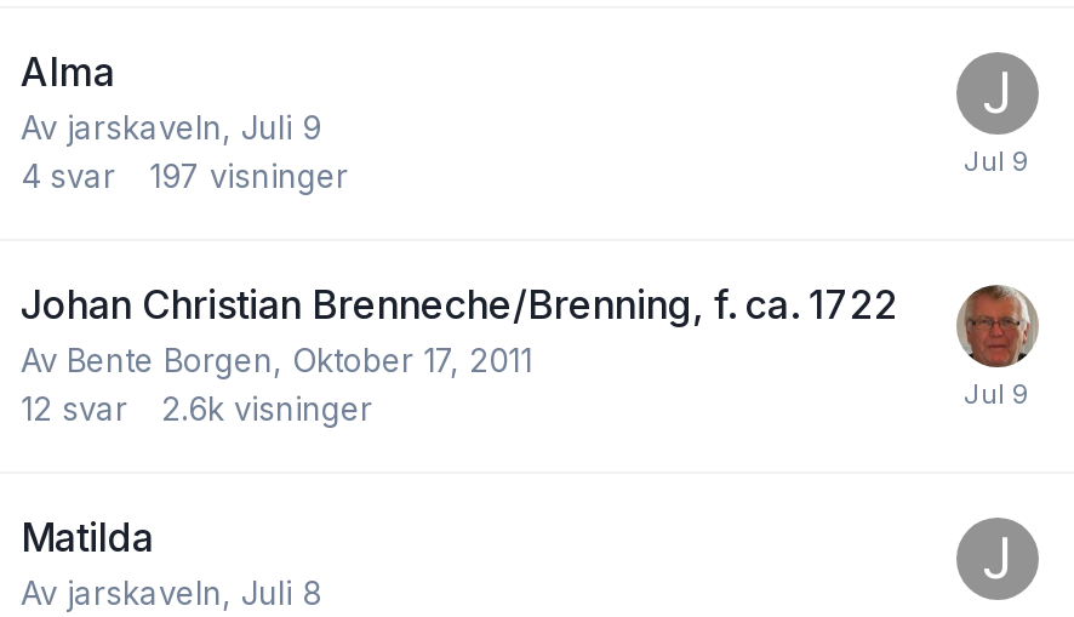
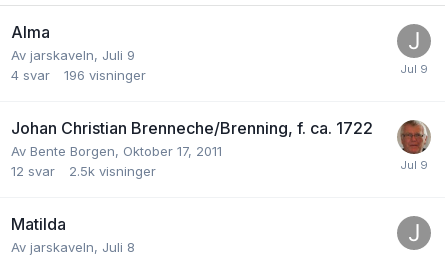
[21,155,348,194] 4 svar 197 visninger -> [11,66,146,82] 4 svar 196 visninger
[21,388,372,427] 12 svar 2.6k visninger -> [11,162,156,178] 12 svar 2.5k visninger

